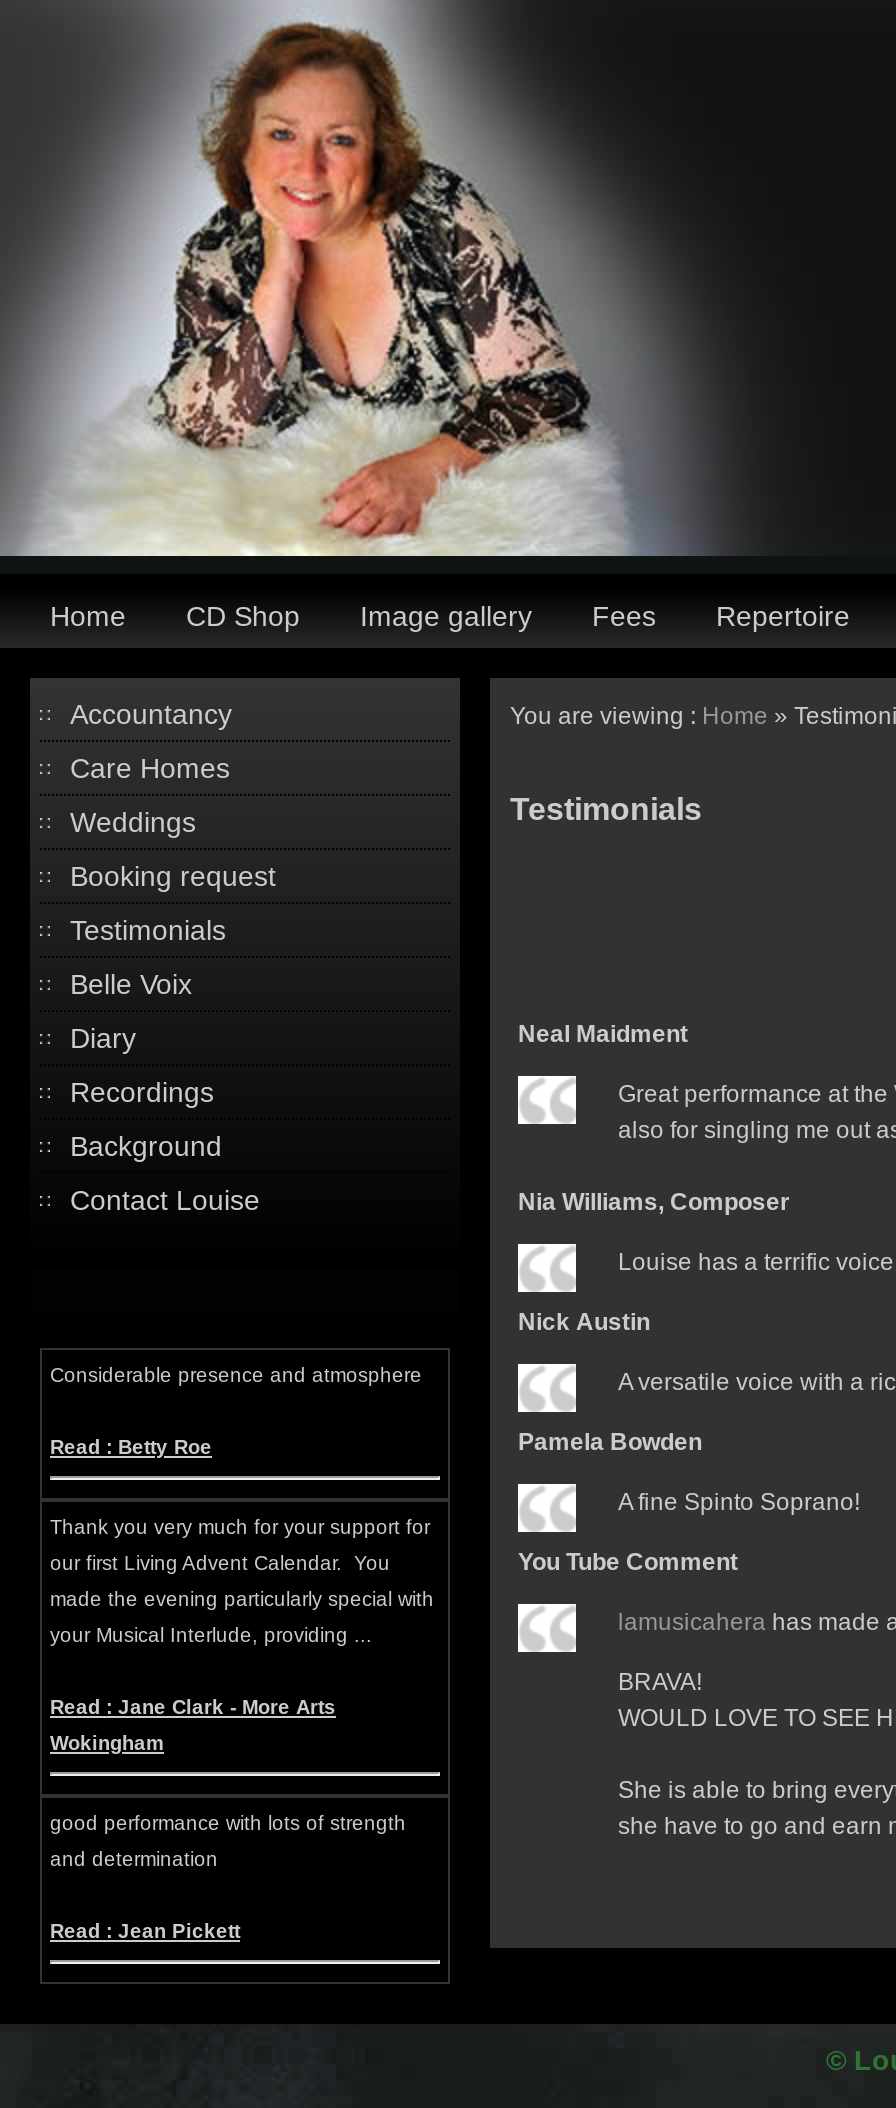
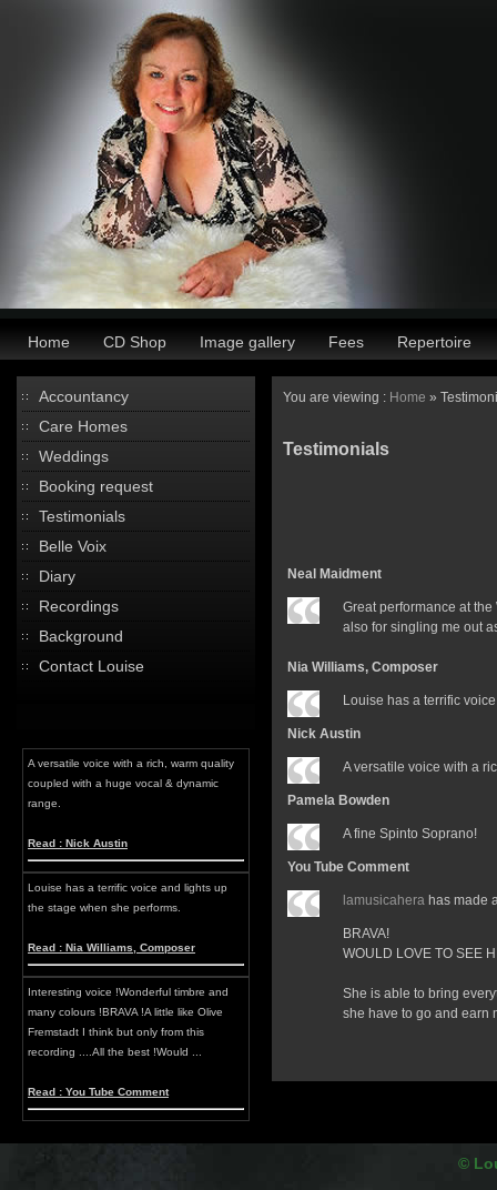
[50,1364,422,1458] Considerable presence and atmosphere | Read : Betty Roe -> [28,757,234,849] A versatile voice with a rich, warm quality | coupled with a huge vocal & dynamic | range. | Read : Nick Austin
[50,1516,434,1754] Thank you very much for your support for | our first Living Advent Calendar. You | made the evening particularly special with | your Musical Interlude, providing ... | Read : Jane Clark - More Arts | Wokingham -> [28,881,227,954] Louise has a terrific voice and lights up | the stage when she performs. | Read : Nia Williams, Composer
[50,1812,406,1942] good performance with lots of strength | and determination | Read : Jean Pickett -> [28,986,229,1098] Interesting voice !Wonderful timbre and | many colours !BRAVA !A little like Olive | Fremstadt I think but only from this | recording ....All the best !Would ... | Read : You Tube Comment

